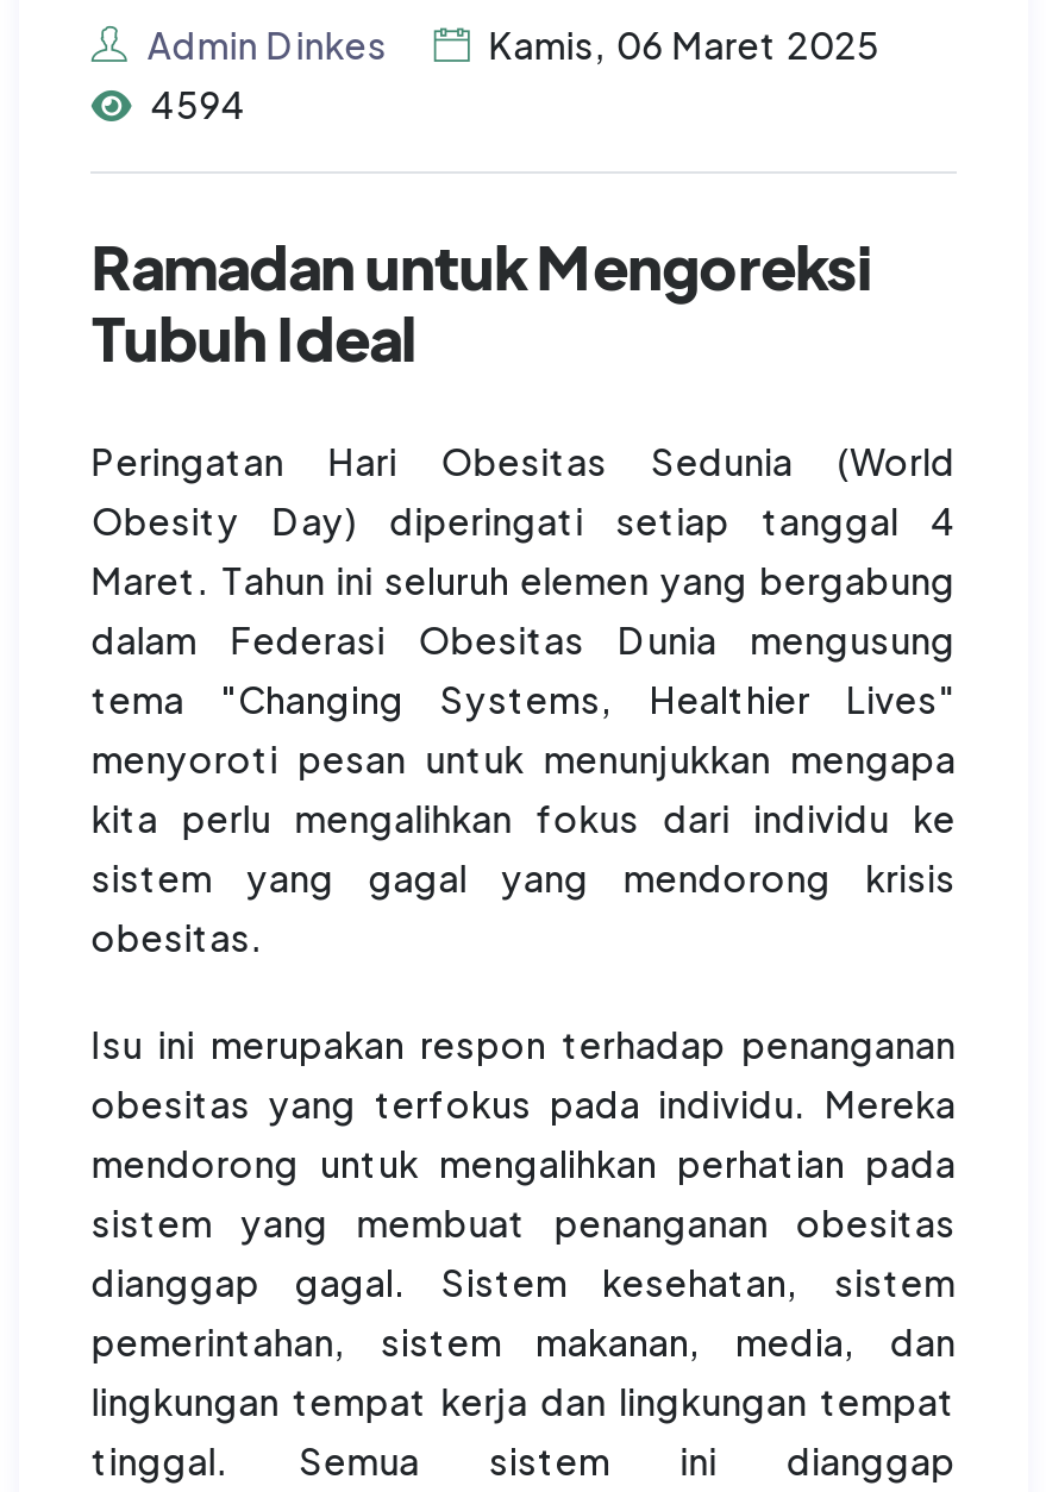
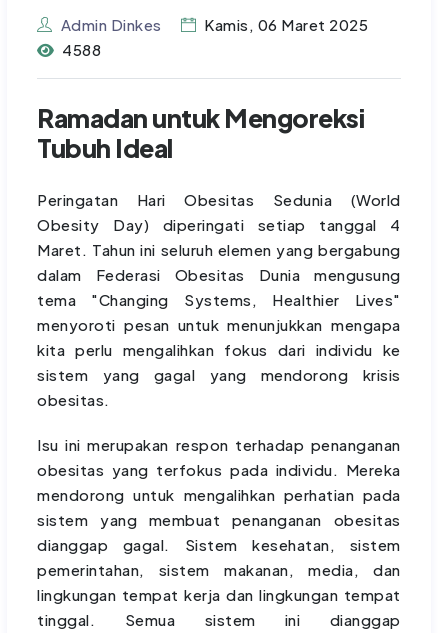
[143,82,246,127] 4594 -> [59,40,101,59] 4588

